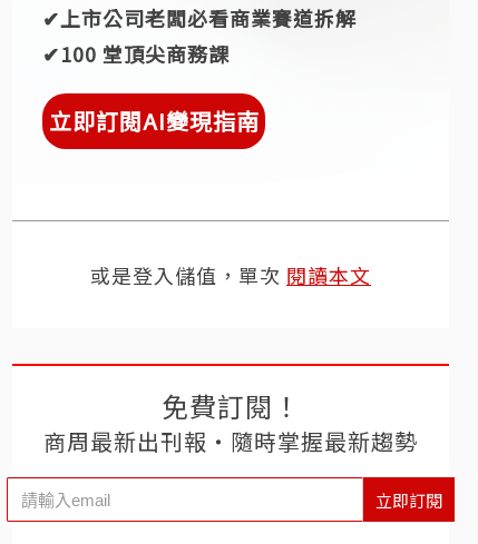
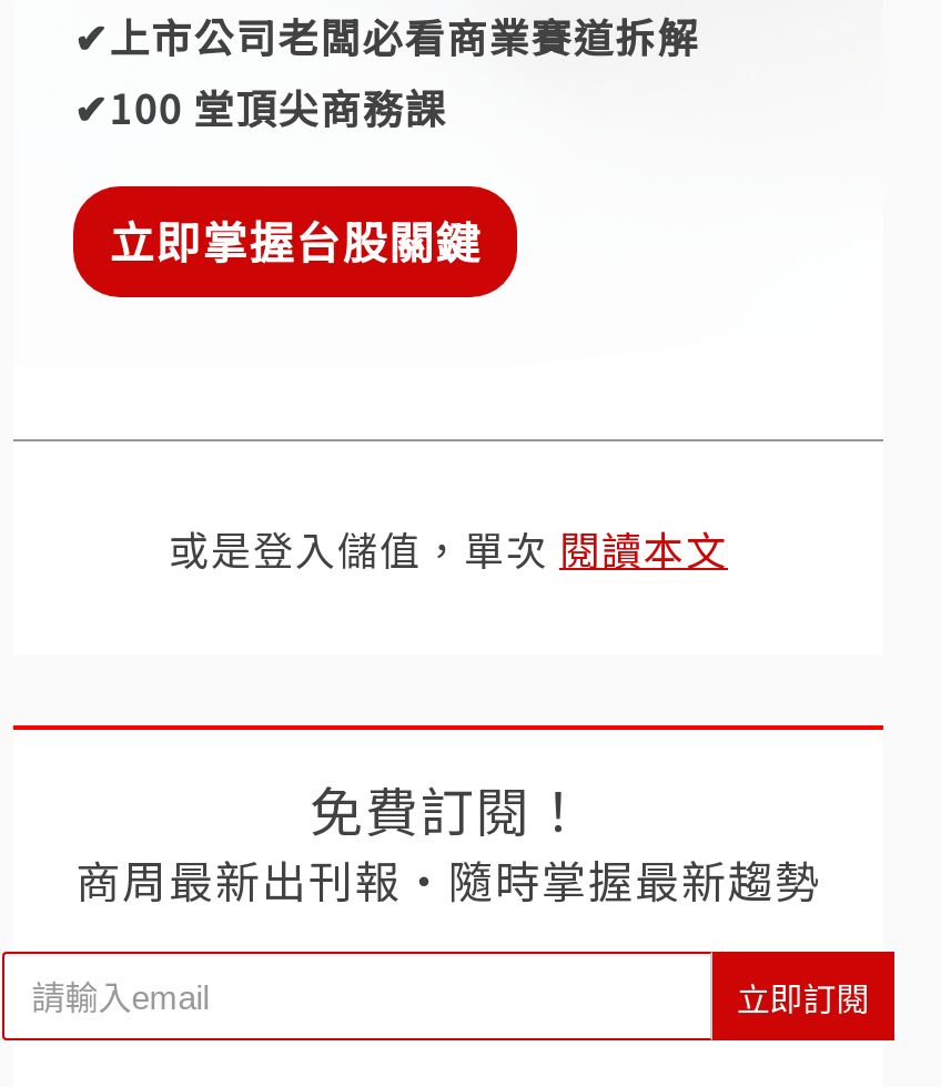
[49,105,259,137] 立即訂閱AI變現指南 -> [109,209,482,273] 立即掌握台股關鍵

